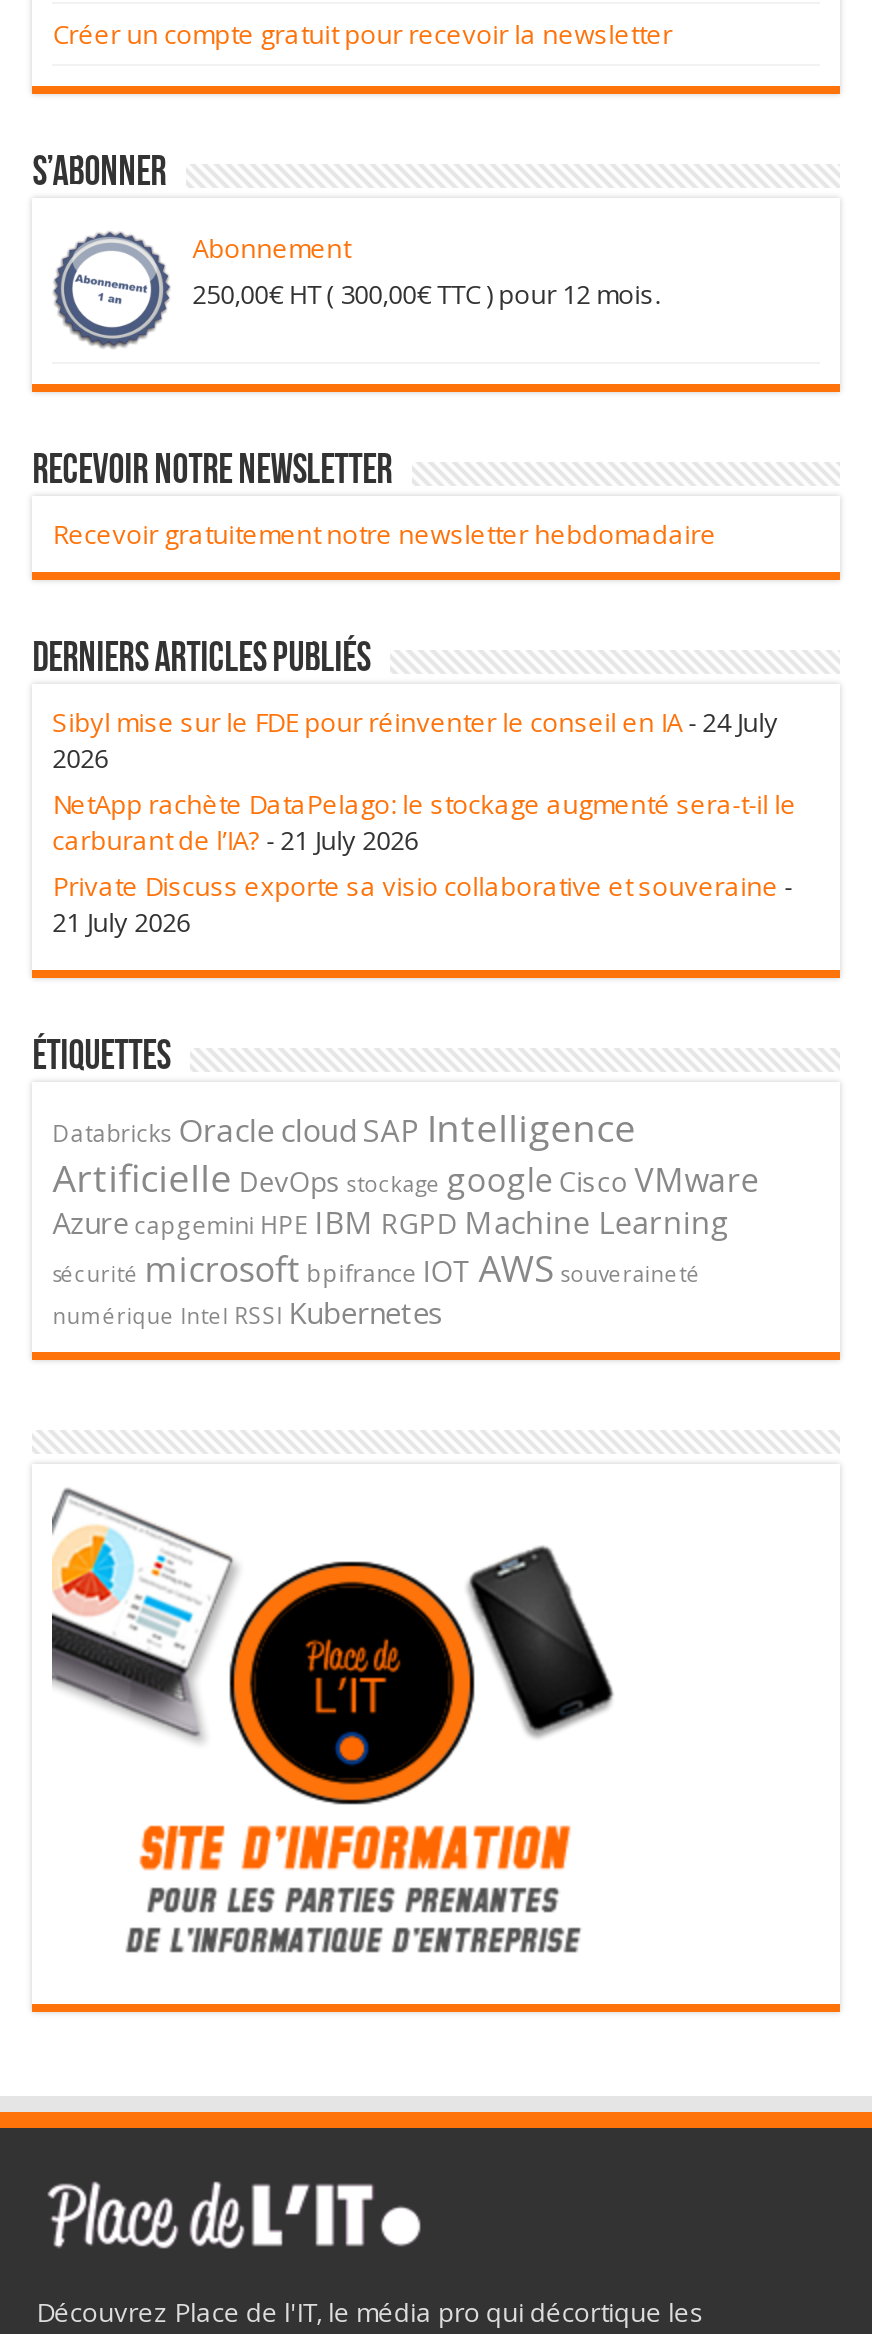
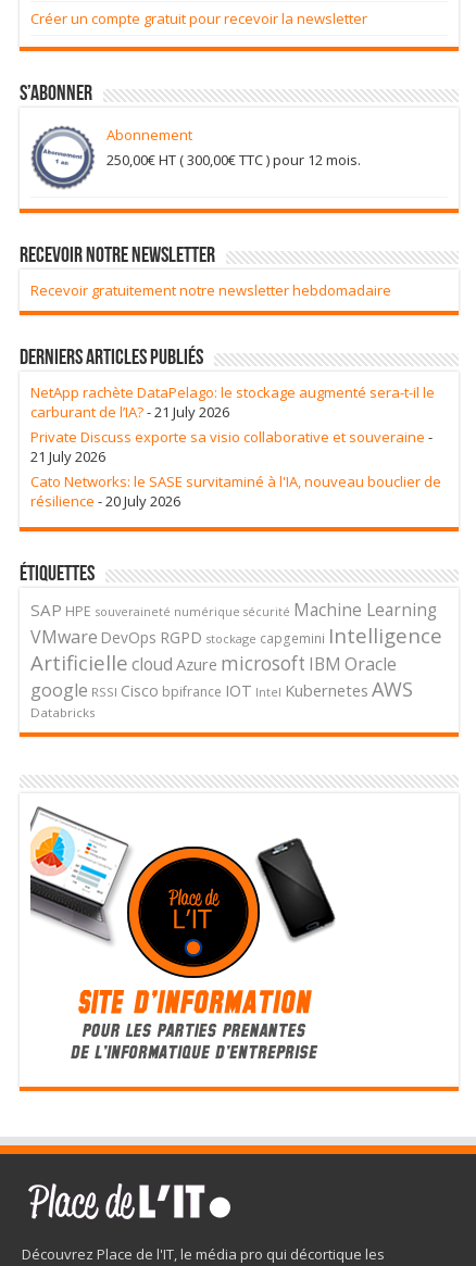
[52,704,778,776] Sibyl mise sur le FDE pour réinventer le conseil en IA- 24 July | 2026 -> none
moved [52,786,796,940] -> [31,383,435,466]: NetApp rachète DataPelago: le stockage augmenté sera-t-il le | carburant de l’IA? - 21 July 2026 | Private Discuss exporte sa visio collaborative et souveraine - | 21 July 2026
none -> [31,472,441,511] Cato Networks: le SASE survitaminé à l'IA, nouveau bouclier de | résilience - 20 July 2026
[52,1102,758,1332] Databricks Oracle cloud SAP Intelligence | Artificielle DevOps stockage google Cisco VMware | Azure capgemini HPE IBM RGPD Machine Learning | sécurité microsoft bpifrance IOT AWS souveraineté | numérique Intel RSSI Kubernetes -> [31,599,443,721] SAP HPE souveraineté numérique sécurité Machine Learning | VMware DevOps RGPD stockage capgemini Intelligence | Artificielle cloud Azure microsoft IBM Oracle | google RSSI Cisco bpifrance IOT Intel Kubernetes AWS | Databricks

